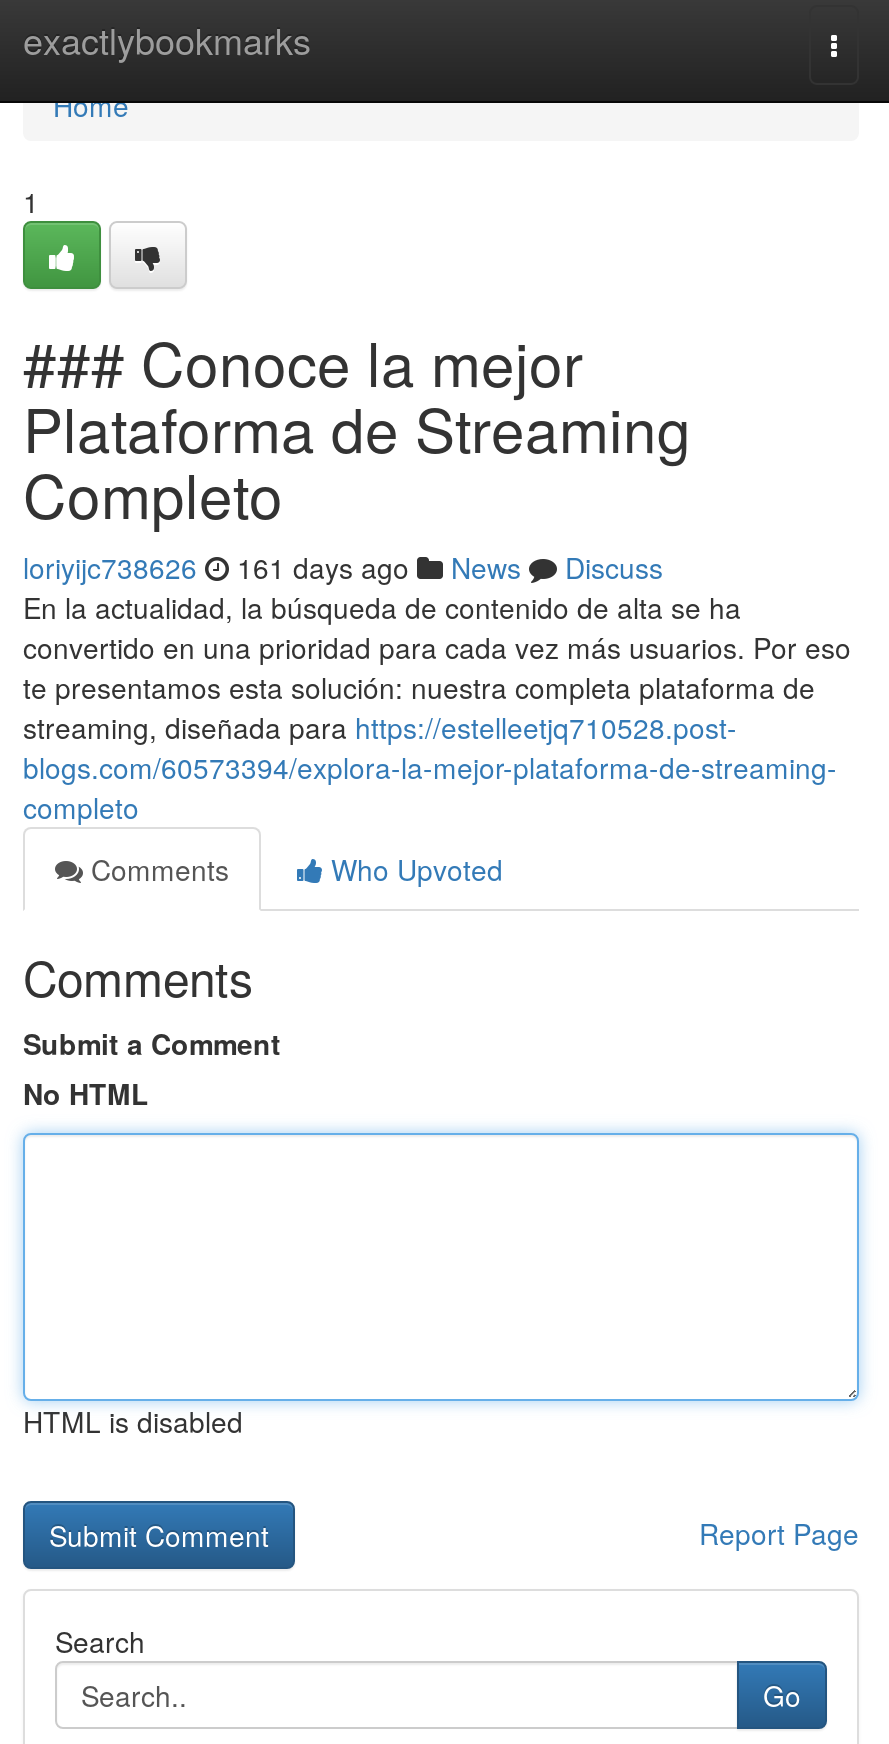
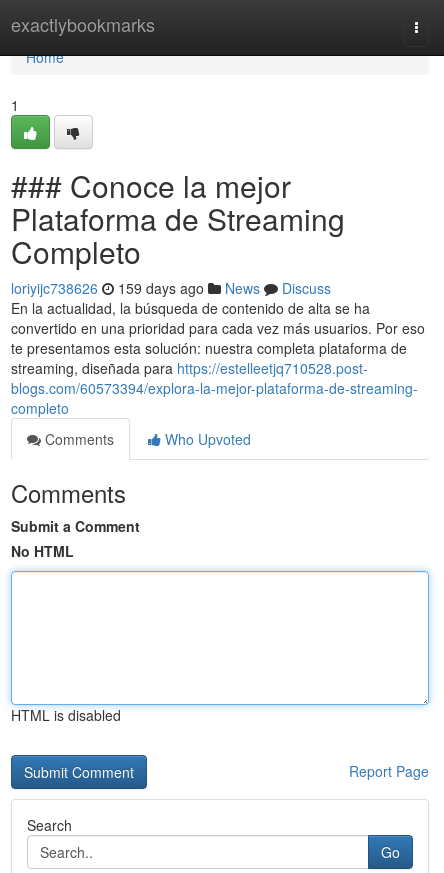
[23,547,663,587] loriyijc738626 161 days ago News Discuss -> [11,278,331,298] loriyijc738626 159 days ago News Discuss

